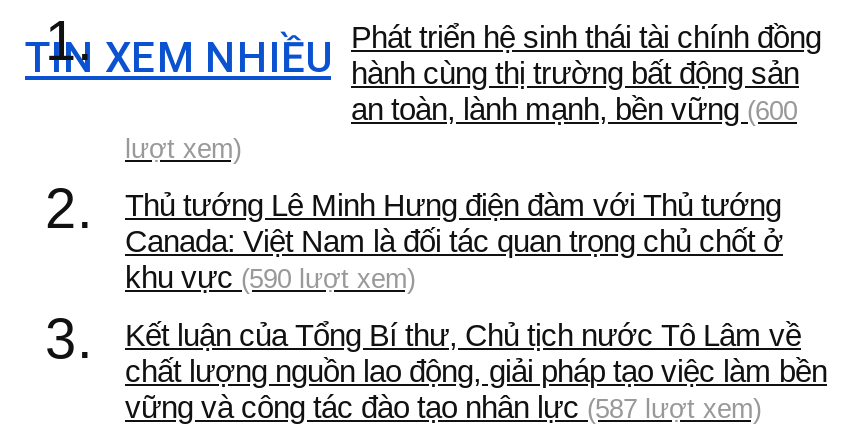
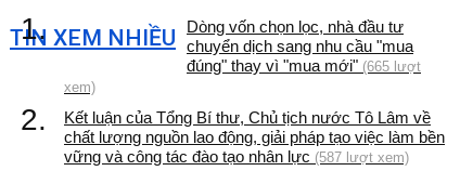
[125,20,821,164] Phát triển hệ sinh thái tài chính đồng | hành cùng thị trường bất động sản | an toàn, lành mạnh, bền vững (600 | lượt xem) -> [64,17,421,95] Dòng vốn chọn lọc, nhà đầu tư | chuyển dịch sang nhu cầu "mua | đúng" thay vì "mua mới" (665 lượt | xem)
[45,188,783,370] Thủ tướng Lê Minh Hưng điện đàm với Thủ tướng | Canada: Việt Nam là đối tác quan trọng chủ chốt ở | khu vực (590 lượt xem) | 3. -> none

